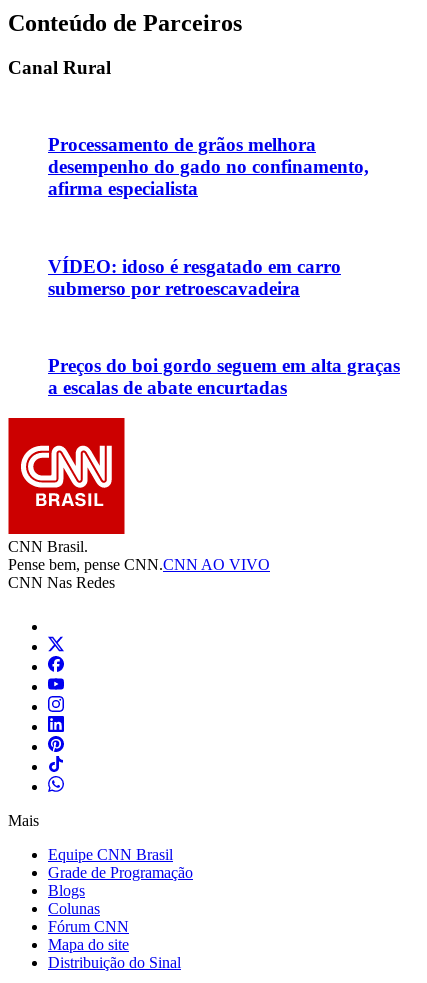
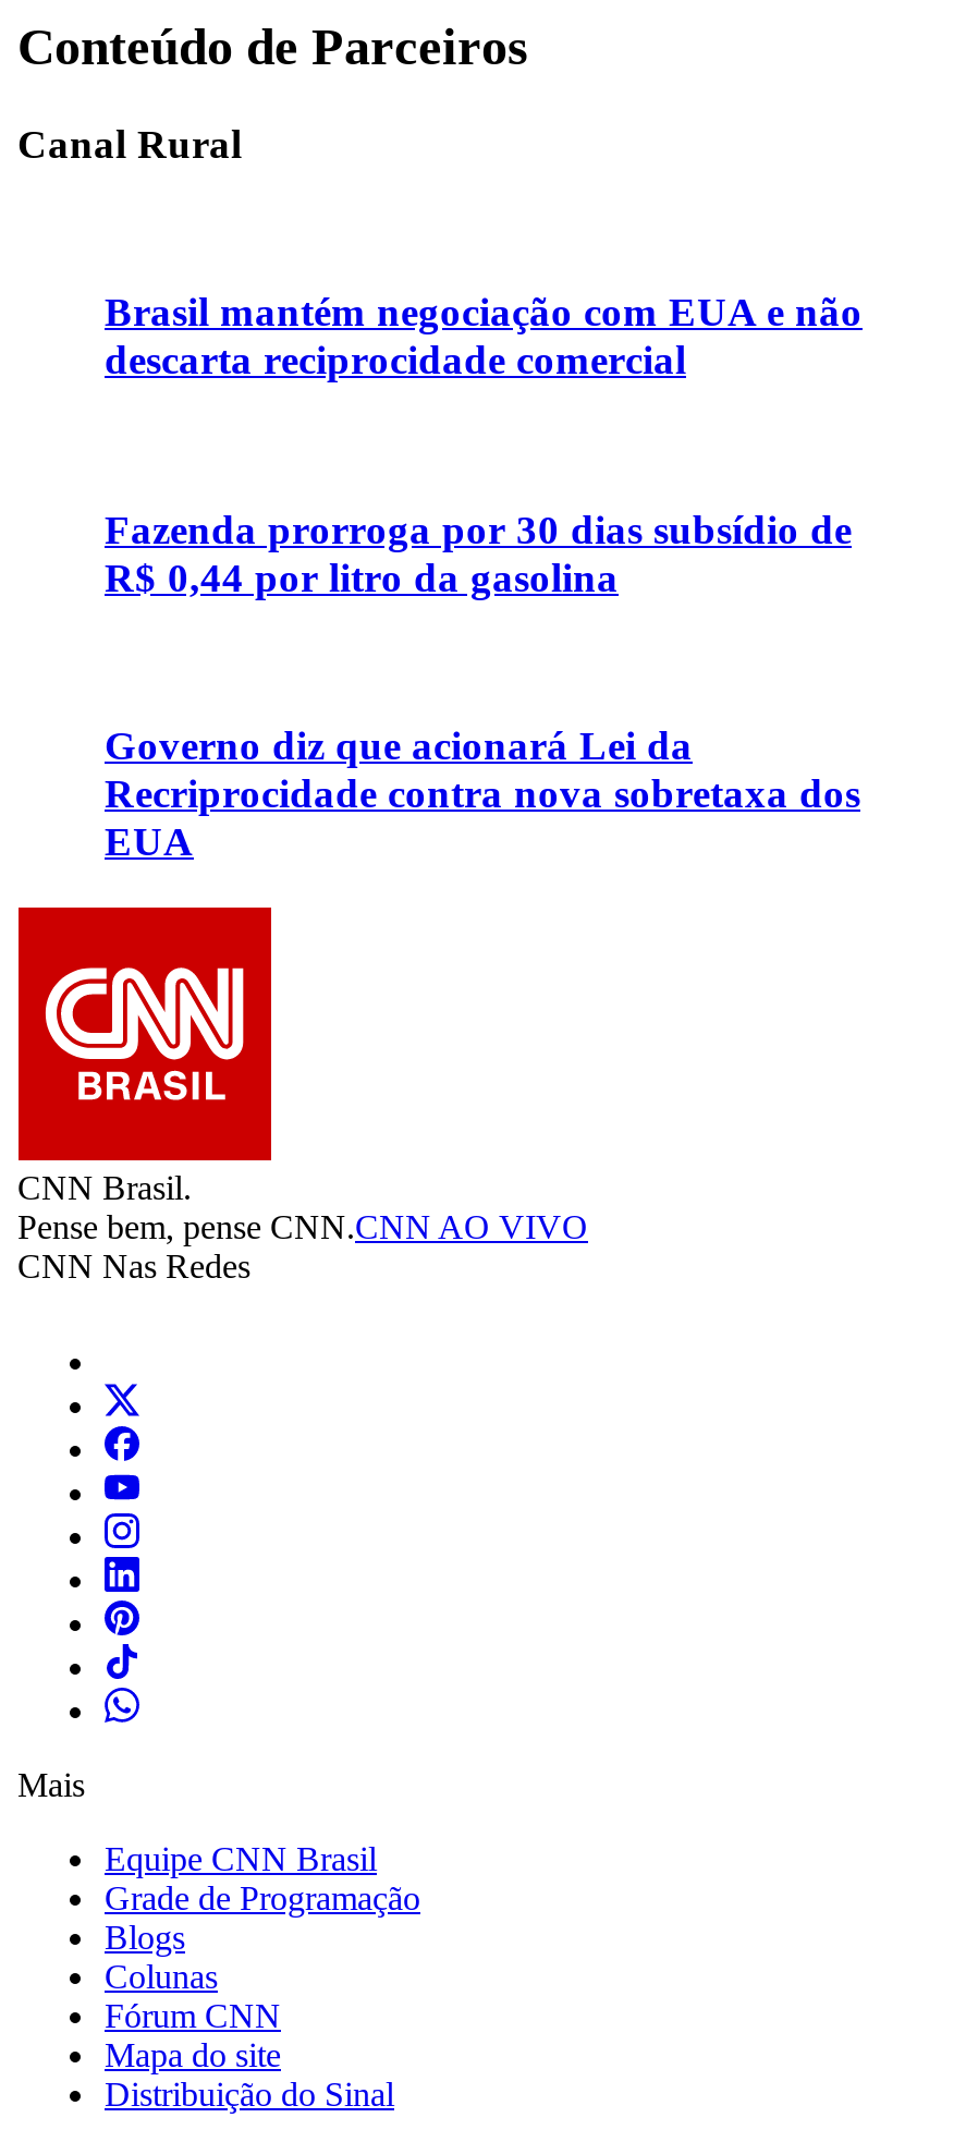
[48,134,369,199] Processamento de grãos melhora | desempenho do gado no confinamento, | afirma especialista -> [105,289,863,383] Brasil mantém negociação com EUA e não | descarta reciprocidade comercial
[48,256,341,299] VÍDEO: idoso é resgatado em carro | submerso por retroescavadeira -> [105,506,852,600] Fazenda prorroga por 30 dias subsídio de | R$ 0,44 por litro da gasolina
[48,355,400,398] Preços do boi gordo seguem em alta graças | a escalas de abate encurtadas -> [105,723,860,864] Governo diz que acionará Lei da | Recriprocidade contra nova sobretaxa dos | EUA

